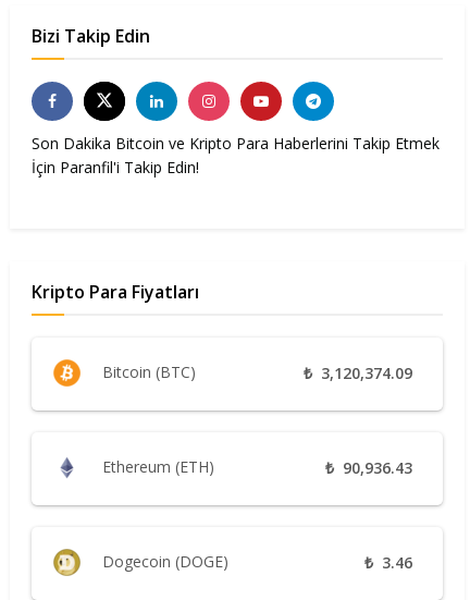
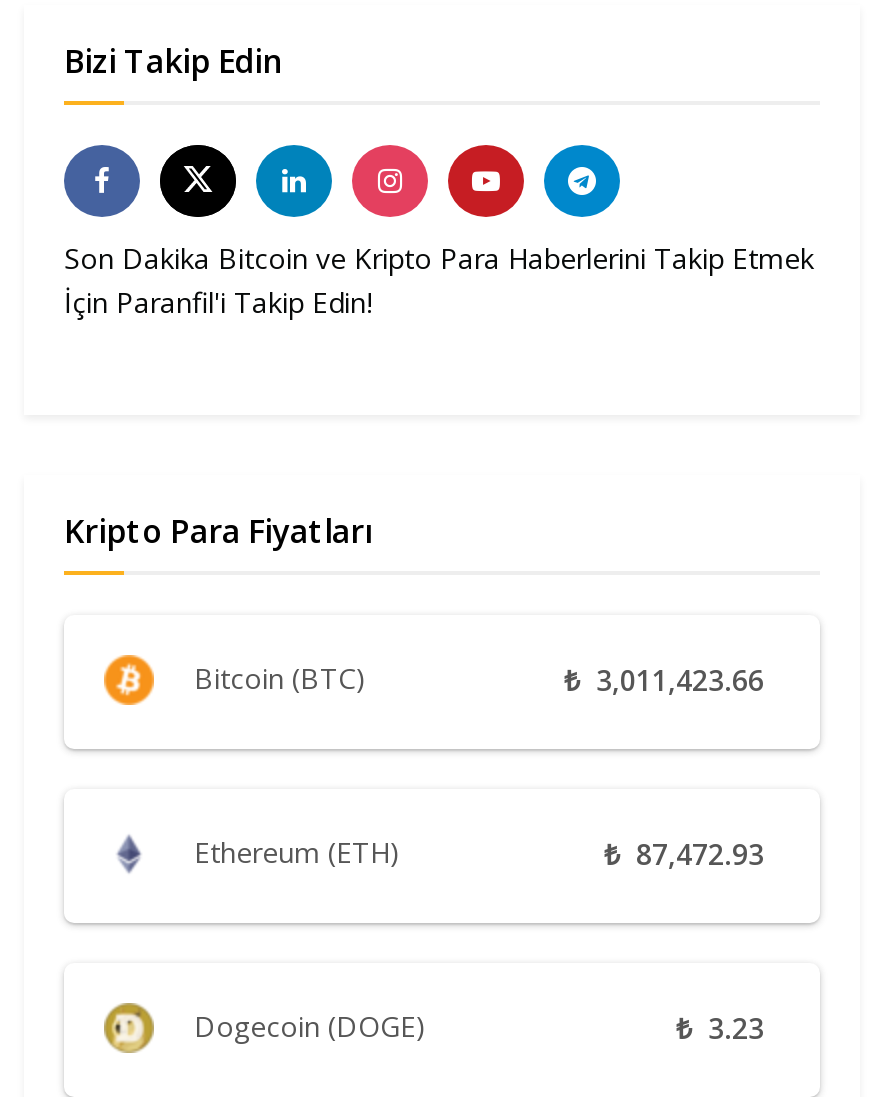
[304,363,412,383] ₺ 3,120,374.09 -> [564,661,764,699] ₺ 3,011,423.66
[325,457,412,478] ₺ 90,936.43 -> [604,835,764,873] ₺ 87,472.93
[364,552,412,573] ₺ 3.46 -> [676,1009,764,1047] ₺ 3.23

